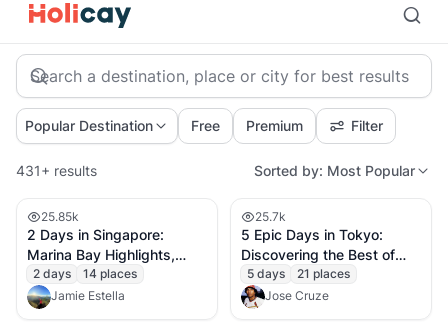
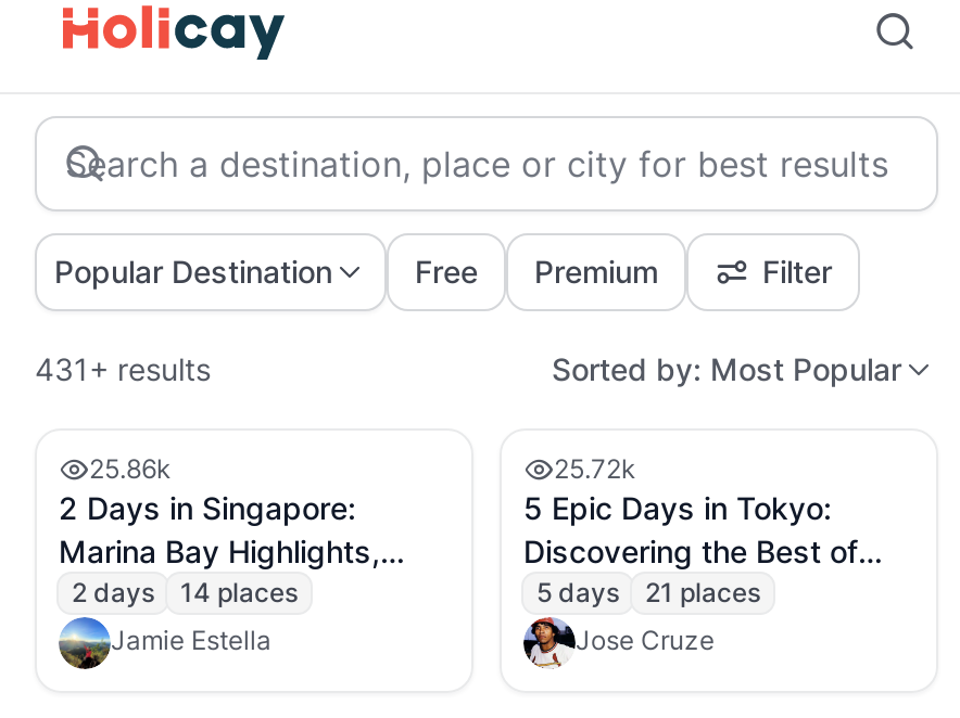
[41,209,79,224] 25.85k -> [89,452,172,485] 25.86k
[255,209,286,224] 25.7k -> [554,452,636,485] 25.72k

